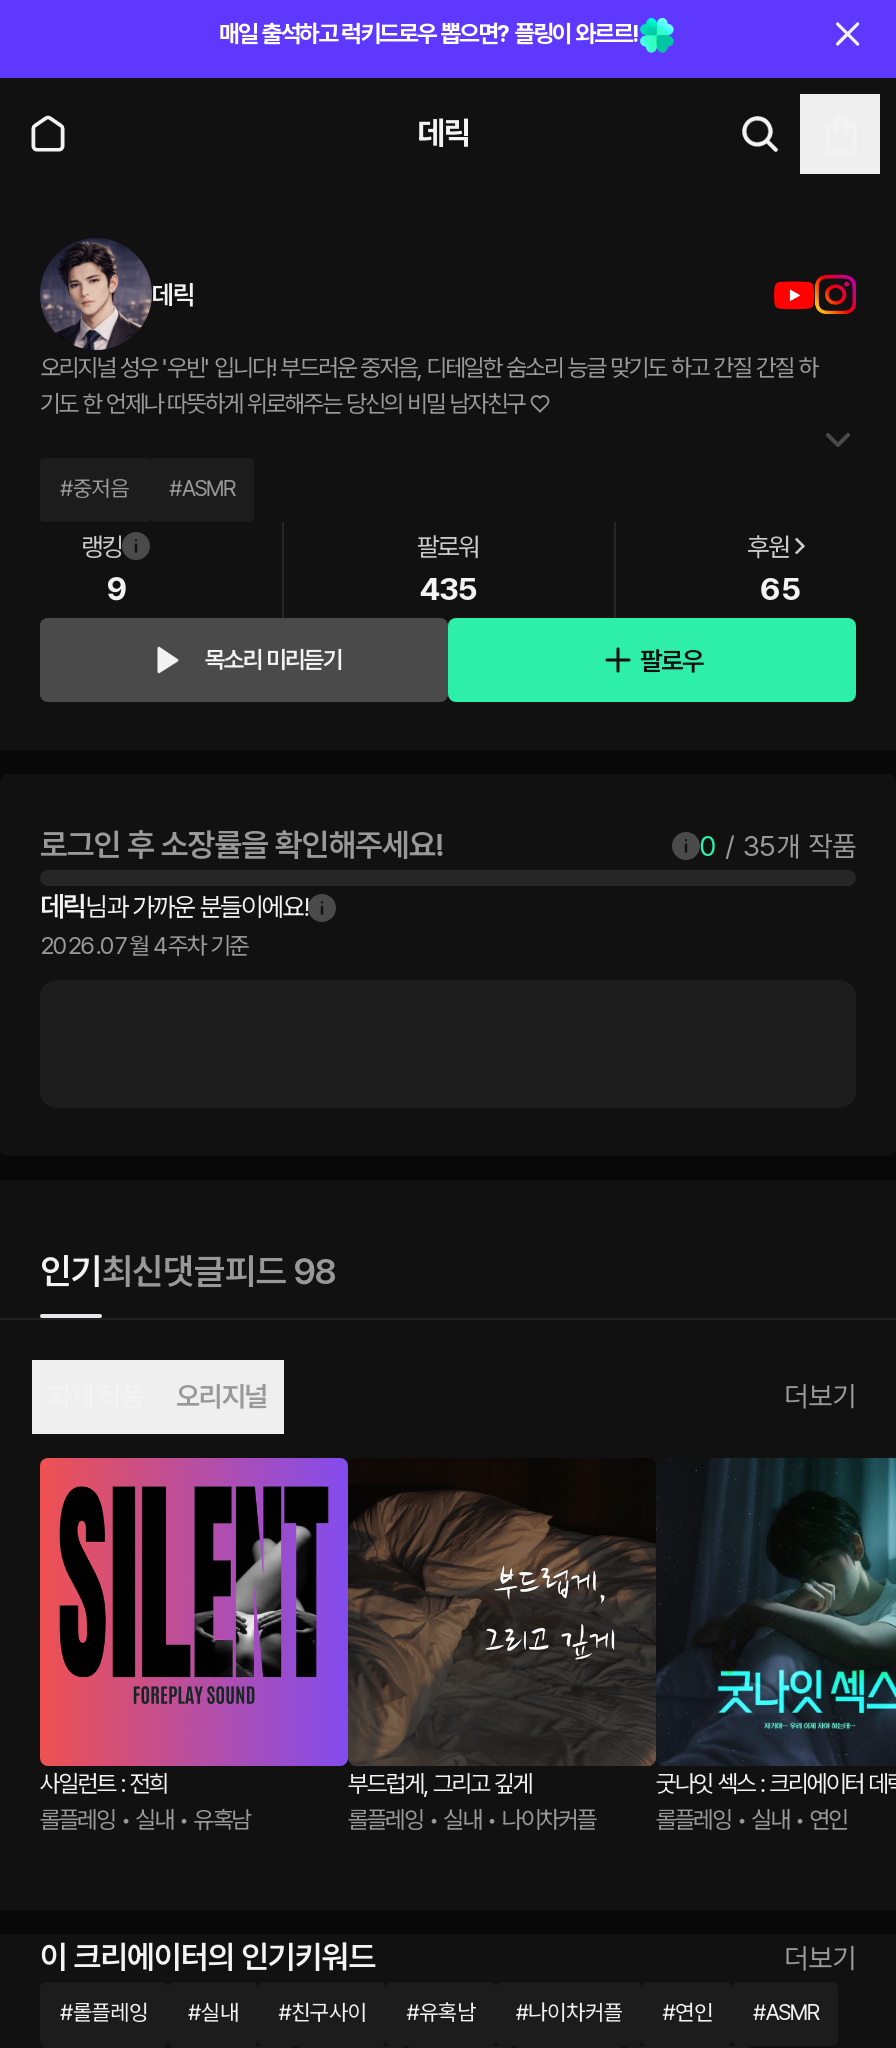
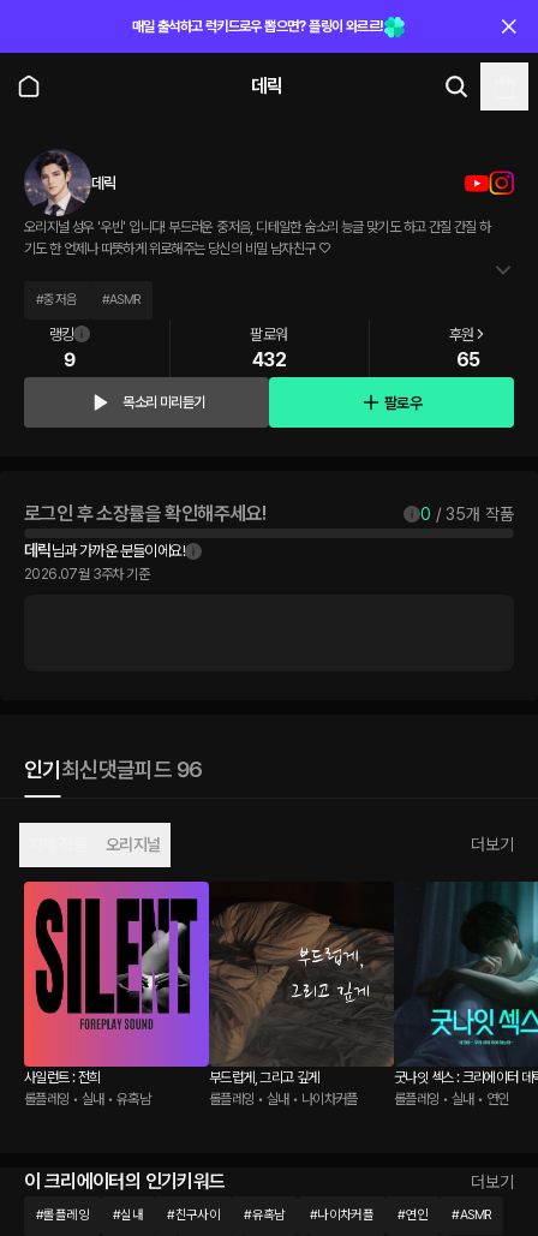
[420,569,476,607] 435 -> [252,348,286,371] 432
[40,932,248,960] 2026.07월 4주차 기준 -> [24,566,149,583] 2026.07월 3주차 기준
[40,1250,335,1292] 인기최신댓글피드 98 -> [24,757,202,782] 인기최신댓글피드 96

